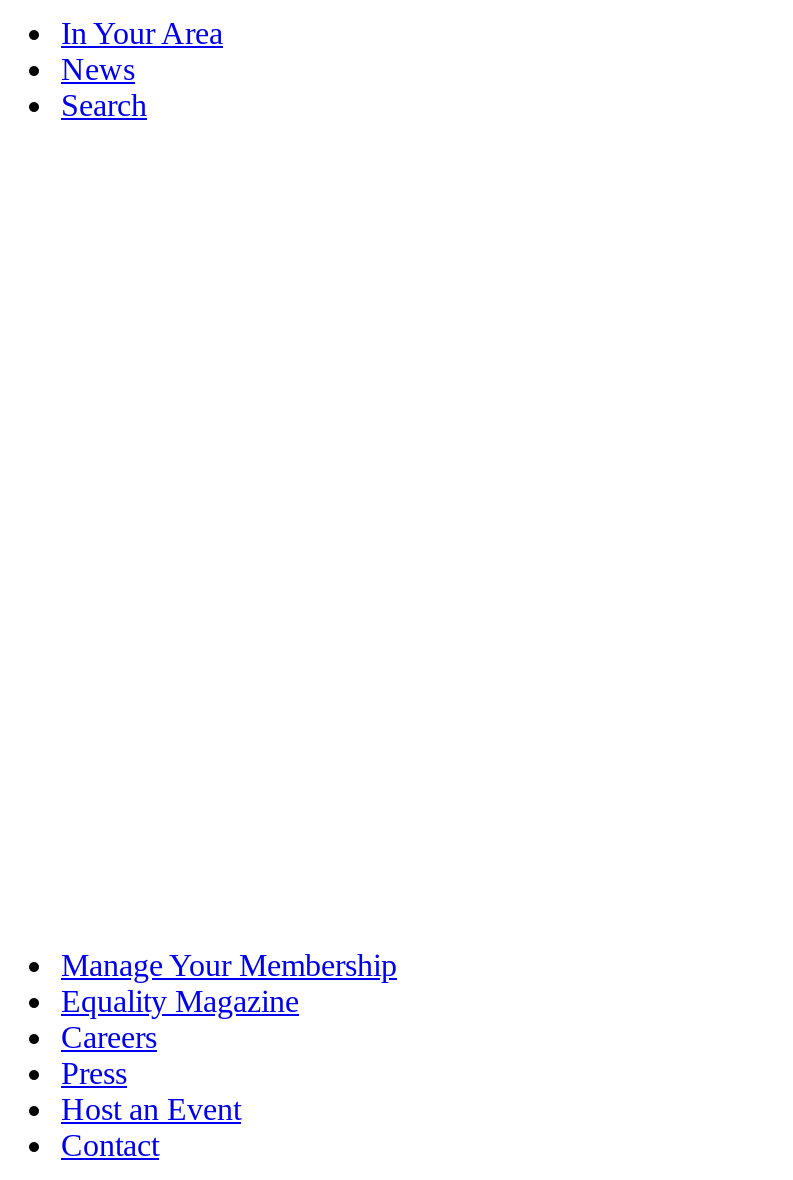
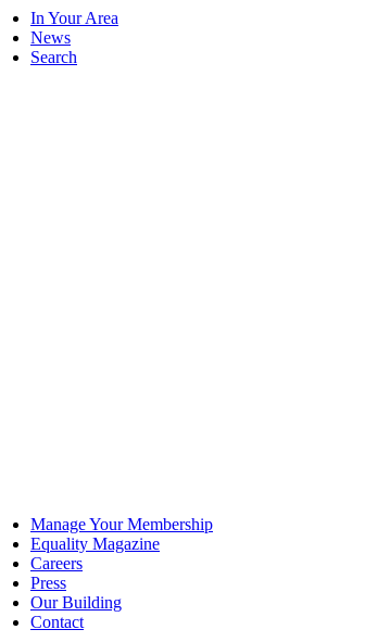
[61,1093,241,1127] Host an Event -> [30,593,122,612] Our Building

